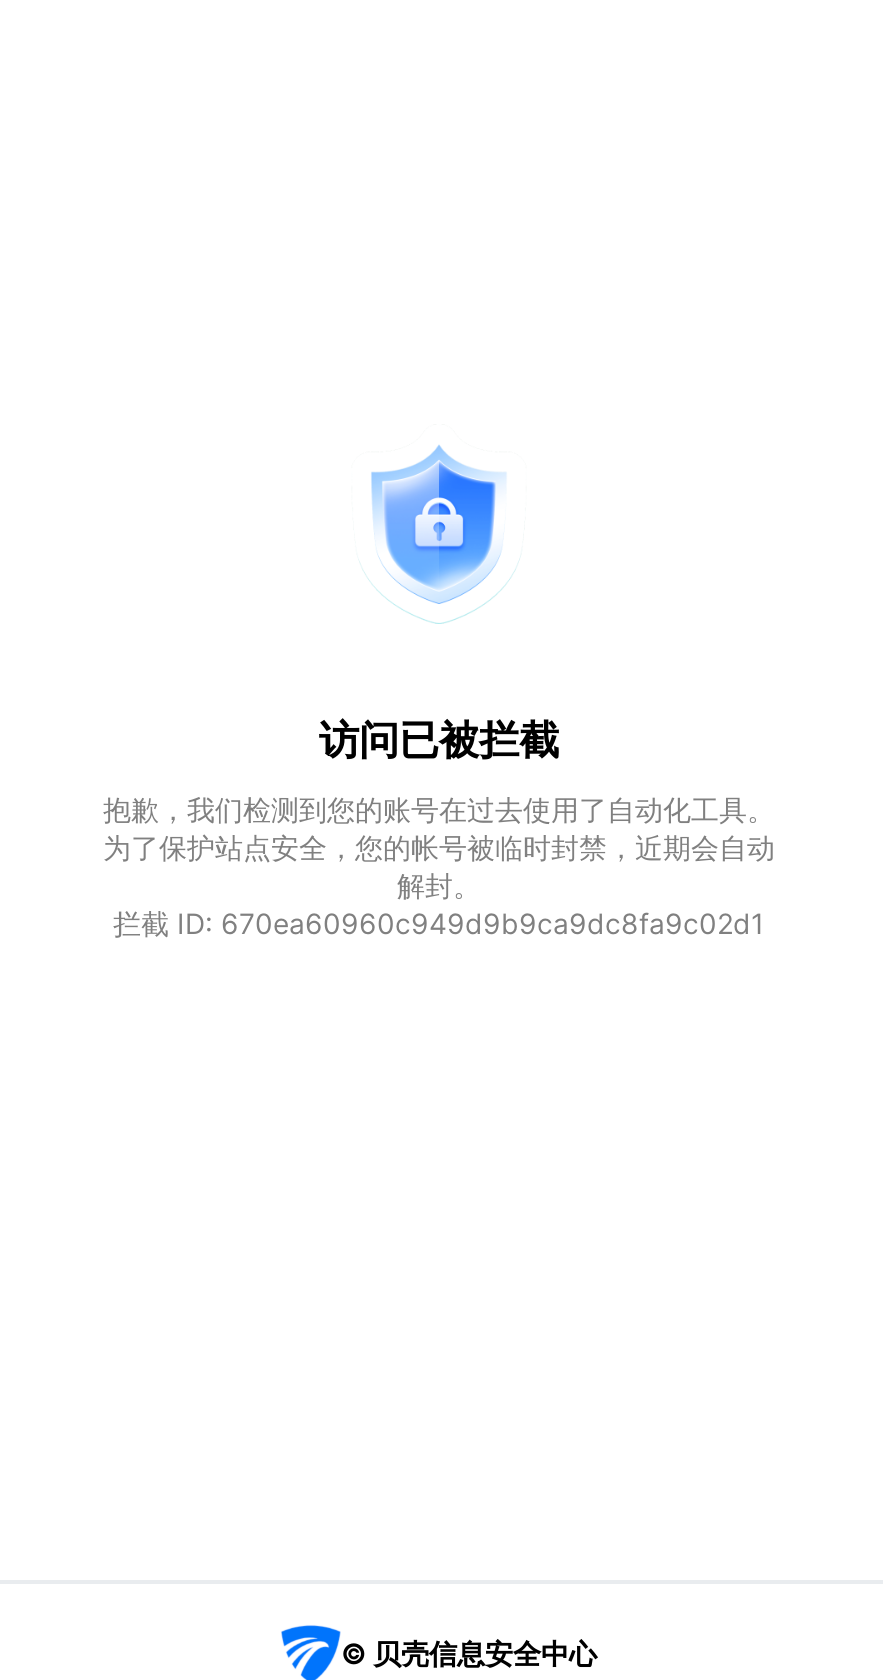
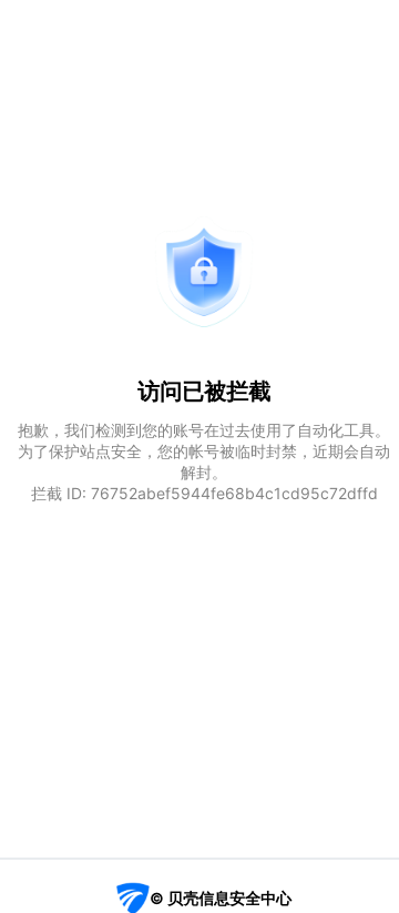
[113,906,765,940] 拦截 ID: 670ea60960c949d9b9ca9dc8fa9c02d1 -> [30,483,377,502] 拦截 ID: 76752abef5944fe68b4c1cd95c72dffd

